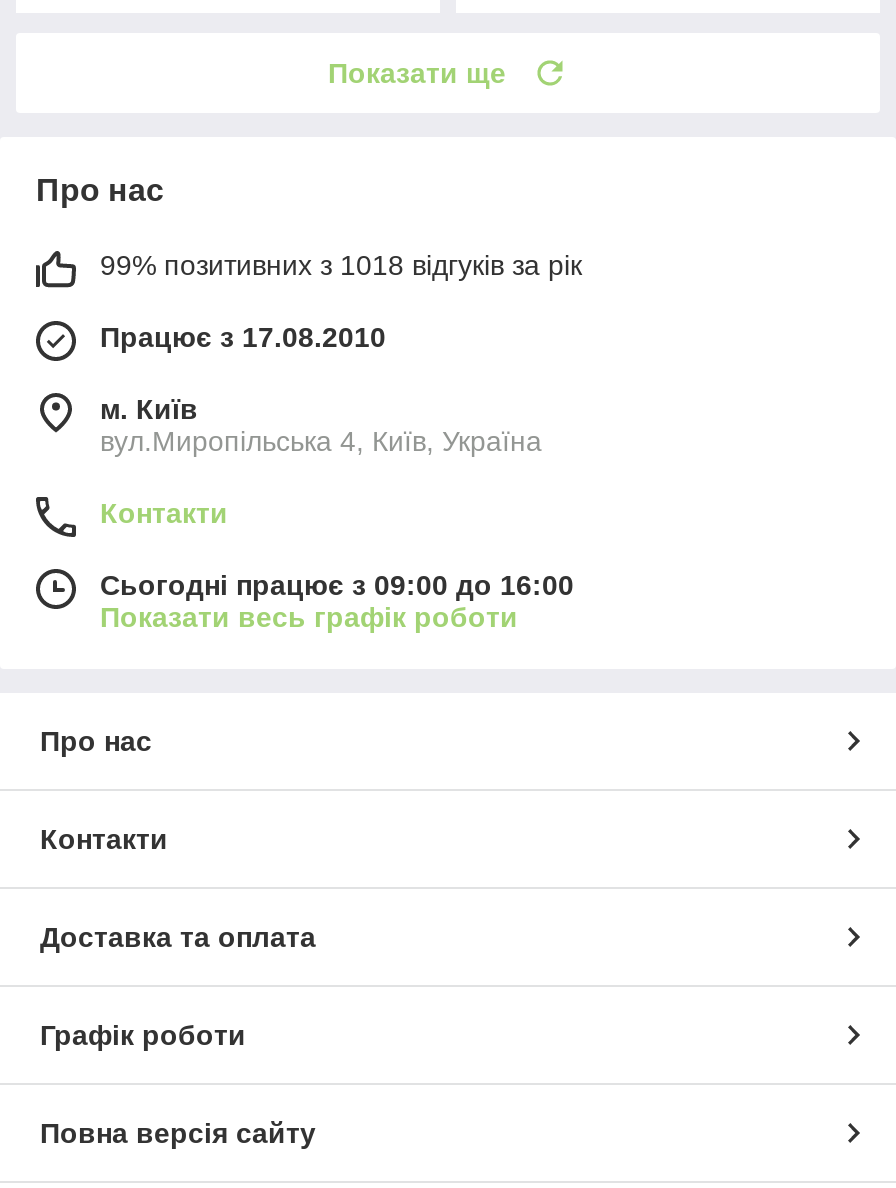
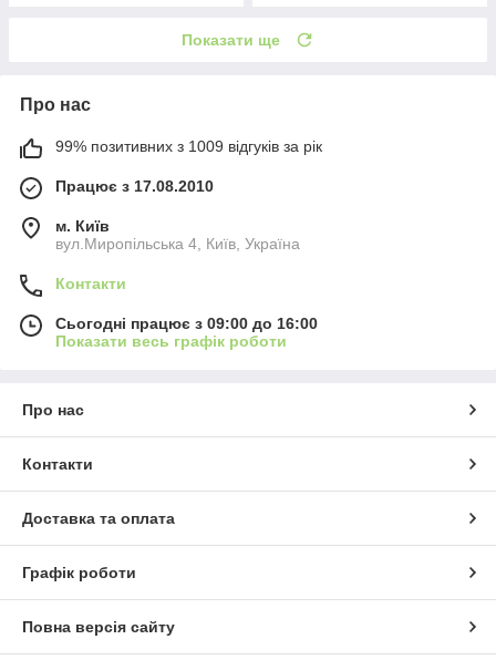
[100,249,582,281] 99% позитивних з 1018 відгуків за рік -> [55,137,322,155] 99% позитивних з 1009 відгуків за рік

